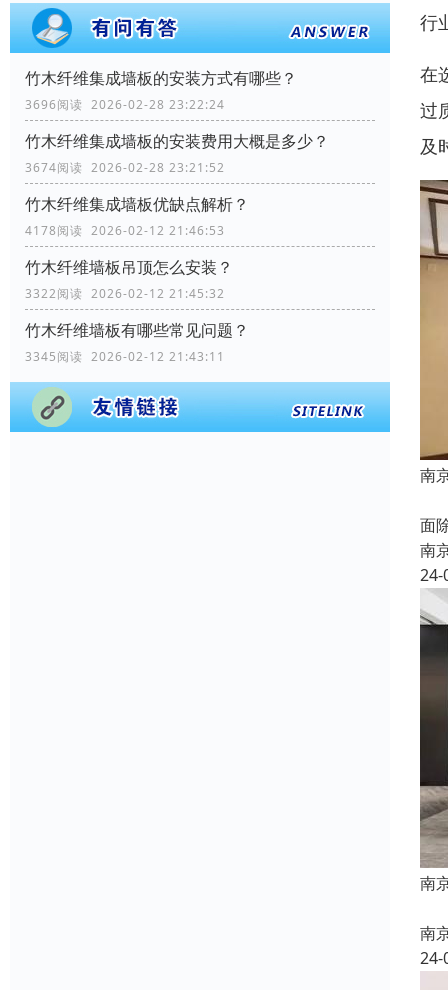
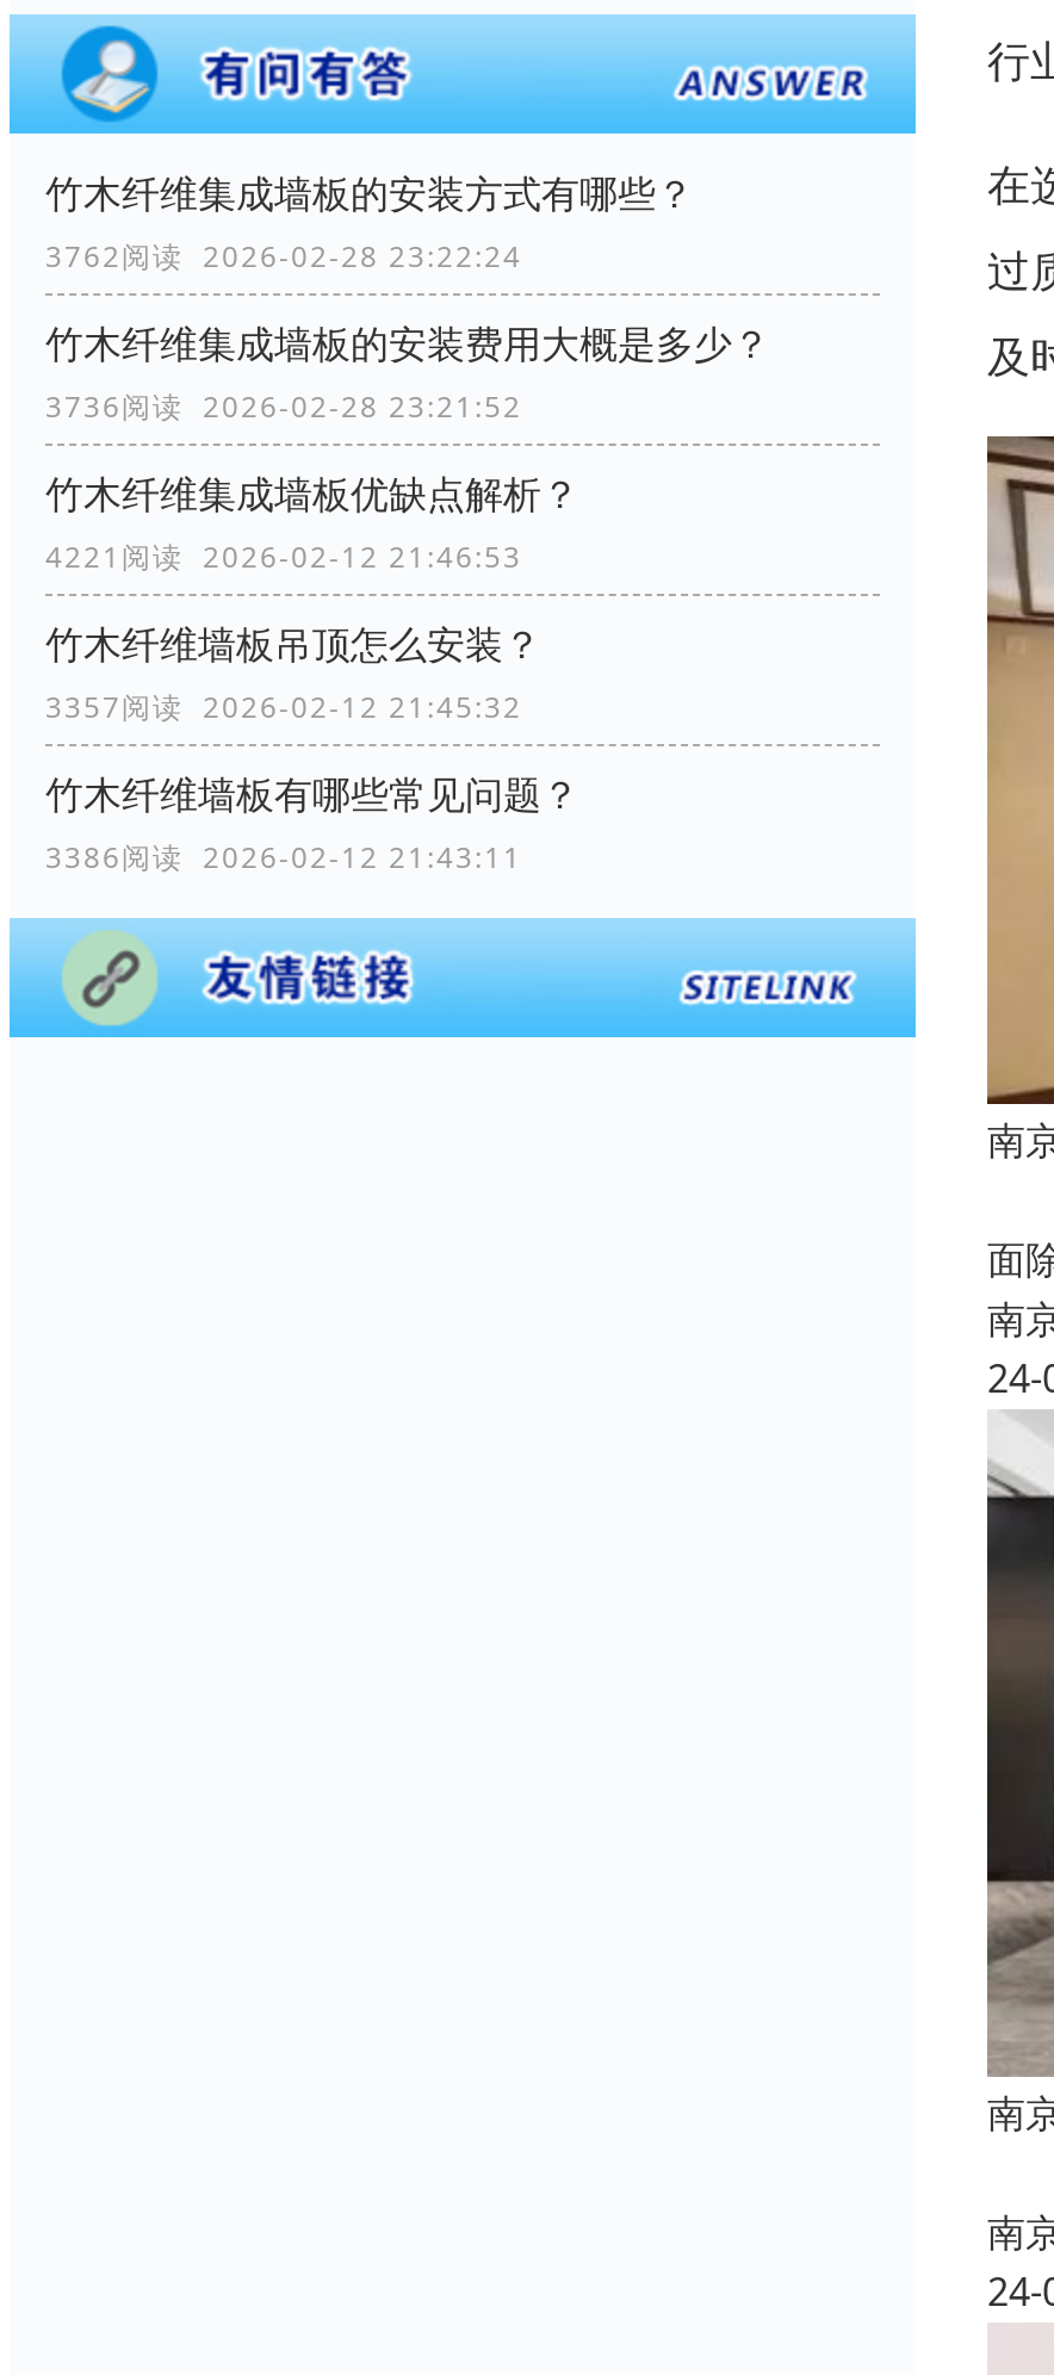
[25,96,225,113] 3696阅读 2026-02-28 23:22:24 -> [45,237,522,277] 3762阅读 2026-02-28 23:22:24
[25,159,225,176] 3674阅读 2026-02-28 23:21:52 -> [45,387,522,427] 3736阅读 2026-02-28 23:21:52
[25,222,225,239] 4178阅读 2026-02-12 21:46:53 -> [45,537,522,578] 4221阅读 2026-02-12 21:46:53
[25,285,225,302] 3322阅读 2026-02-12 21:45:32 -> [45,687,522,728] 3357阅读 2026-02-12 21:45:32
[25,348,225,365] 3345阅读 2026-02-12 21:43:11 -> [45,837,522,878] 3386阅读 2026-02-12 21:43:11

